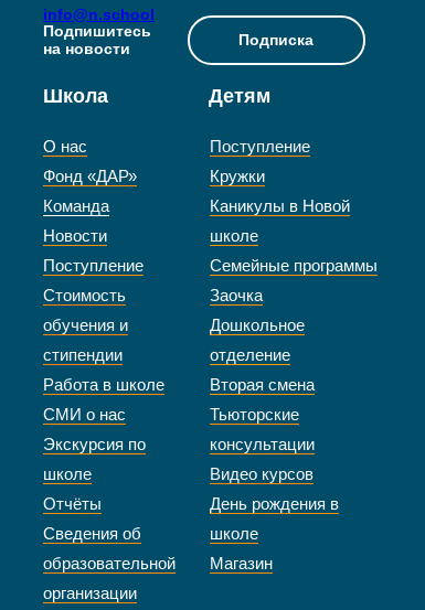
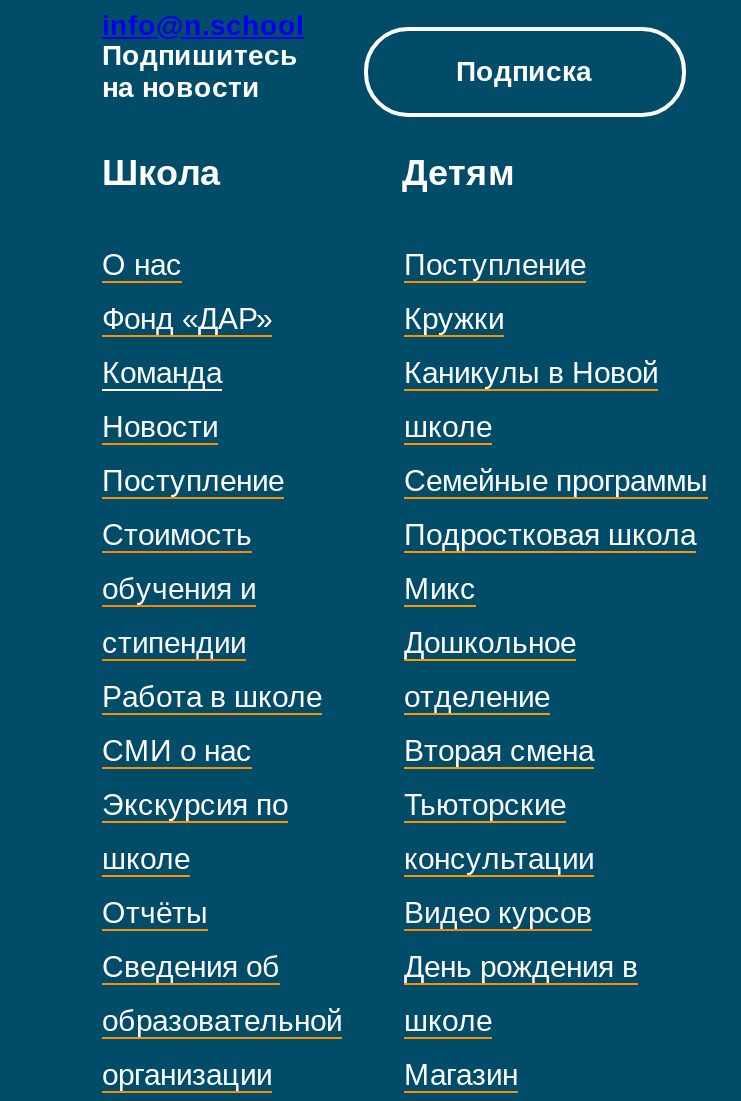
[210,286,263,304] Заочка -> [404,517,696,605] Подростковая школа | Микс
moved [210,315,339,572] -> [404,625,638,1091]: Дошкольное | отделение | Вторая смена | ... | школе | Магазин

